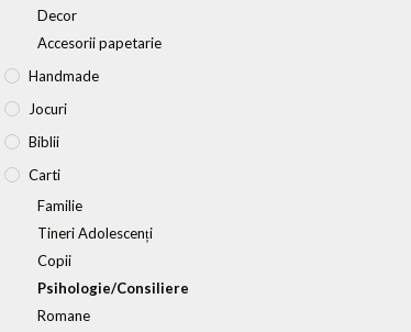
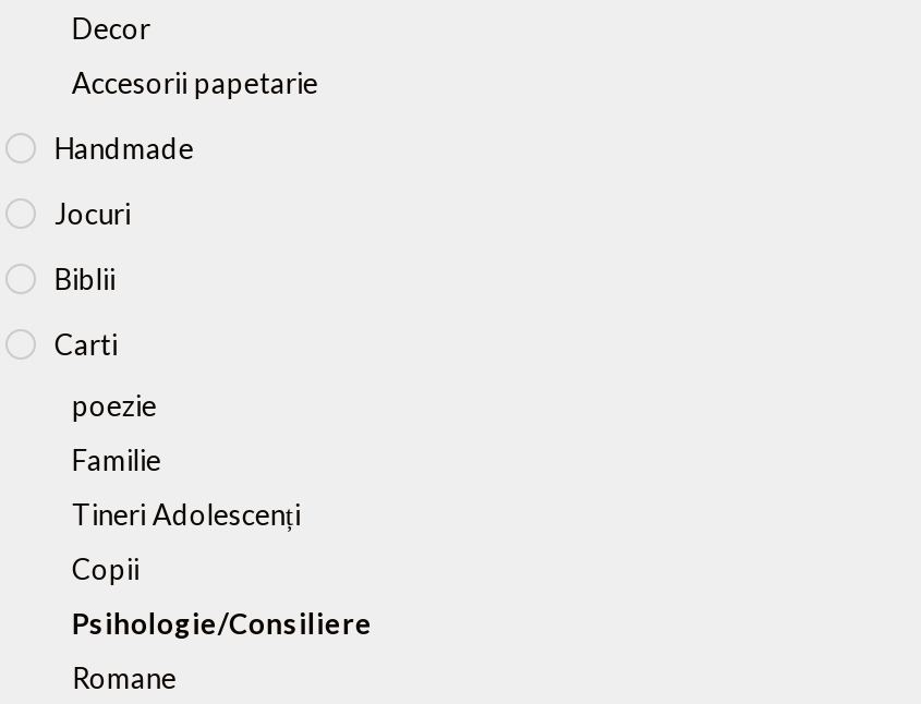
none -> [72,388,157,422] poezie

